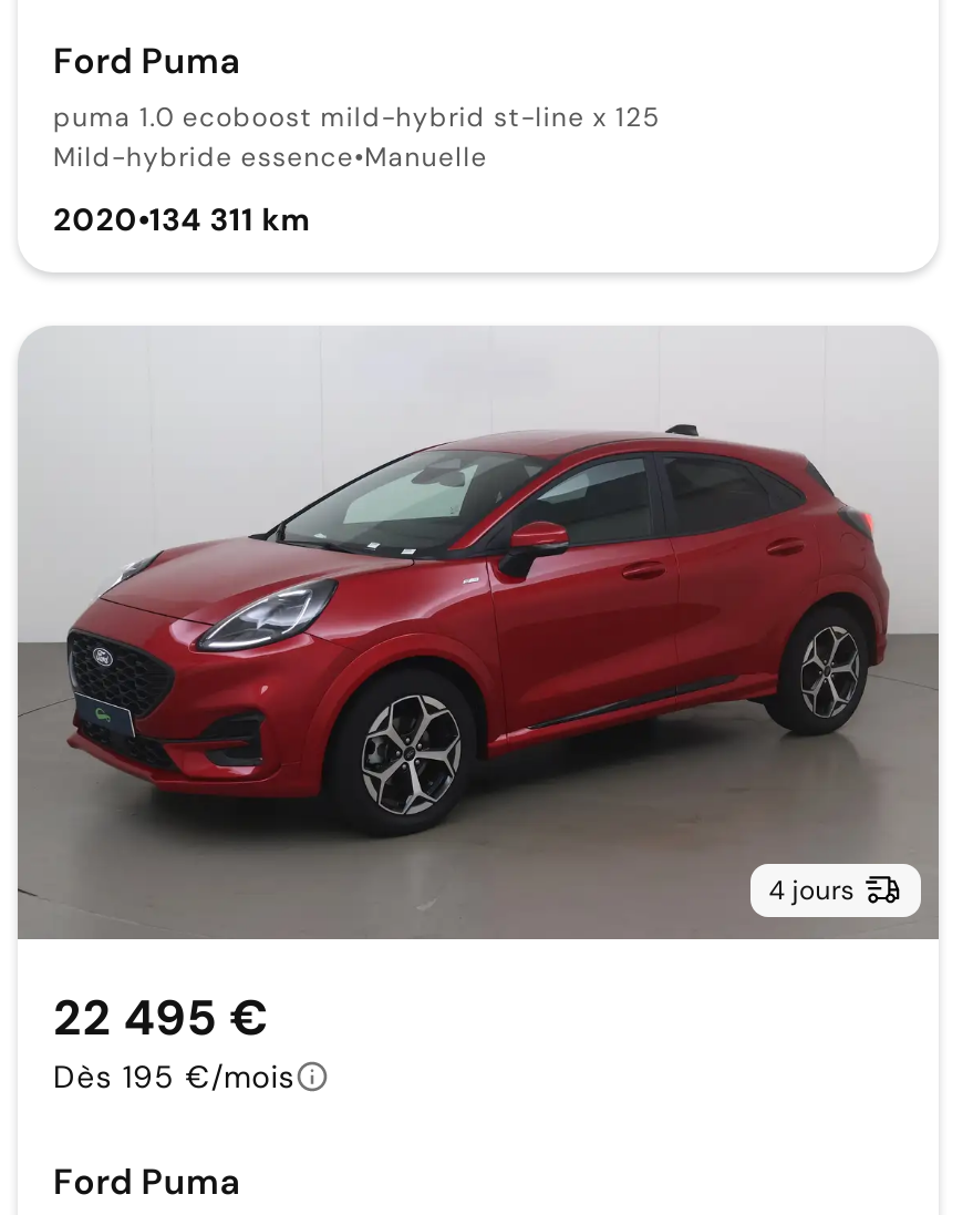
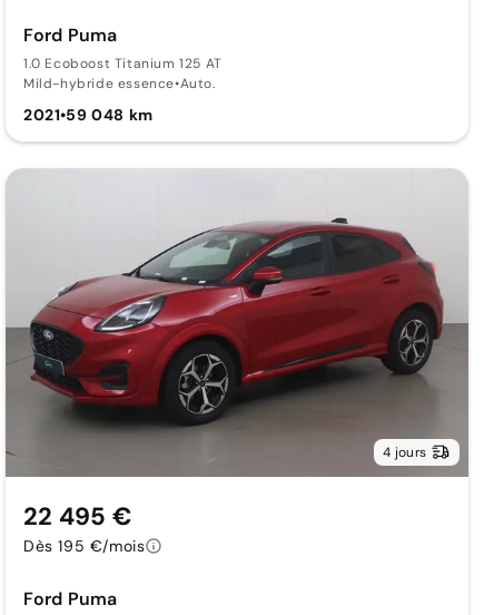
[53,100,659,175] puma 1.0 ecoboost mild-hybrid st-line x 125 | Mild-hybride essence•Manuelle -> [23,54,222,92] 1.0 Ecoboost Titanium 125 AT | Mild-hybride essence•Auto.
[53,199,311,239] 2020•134 311 km -> [23,104,153,124] 2021•59 048 km

